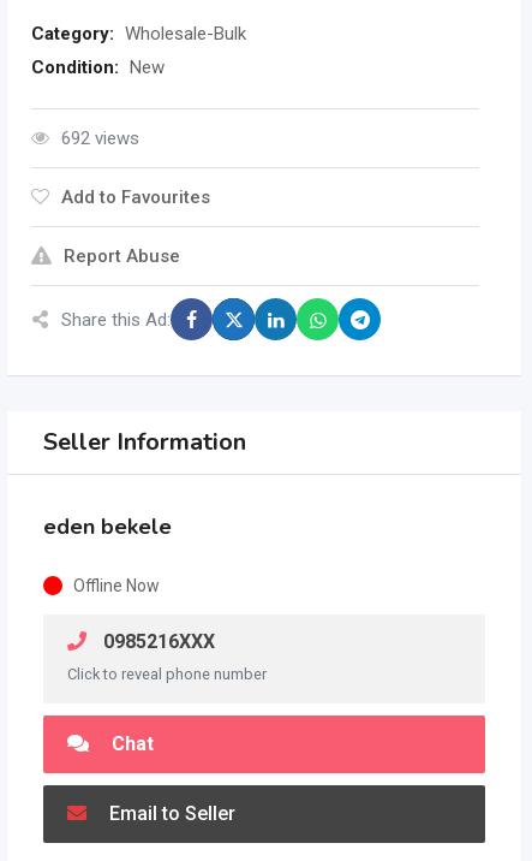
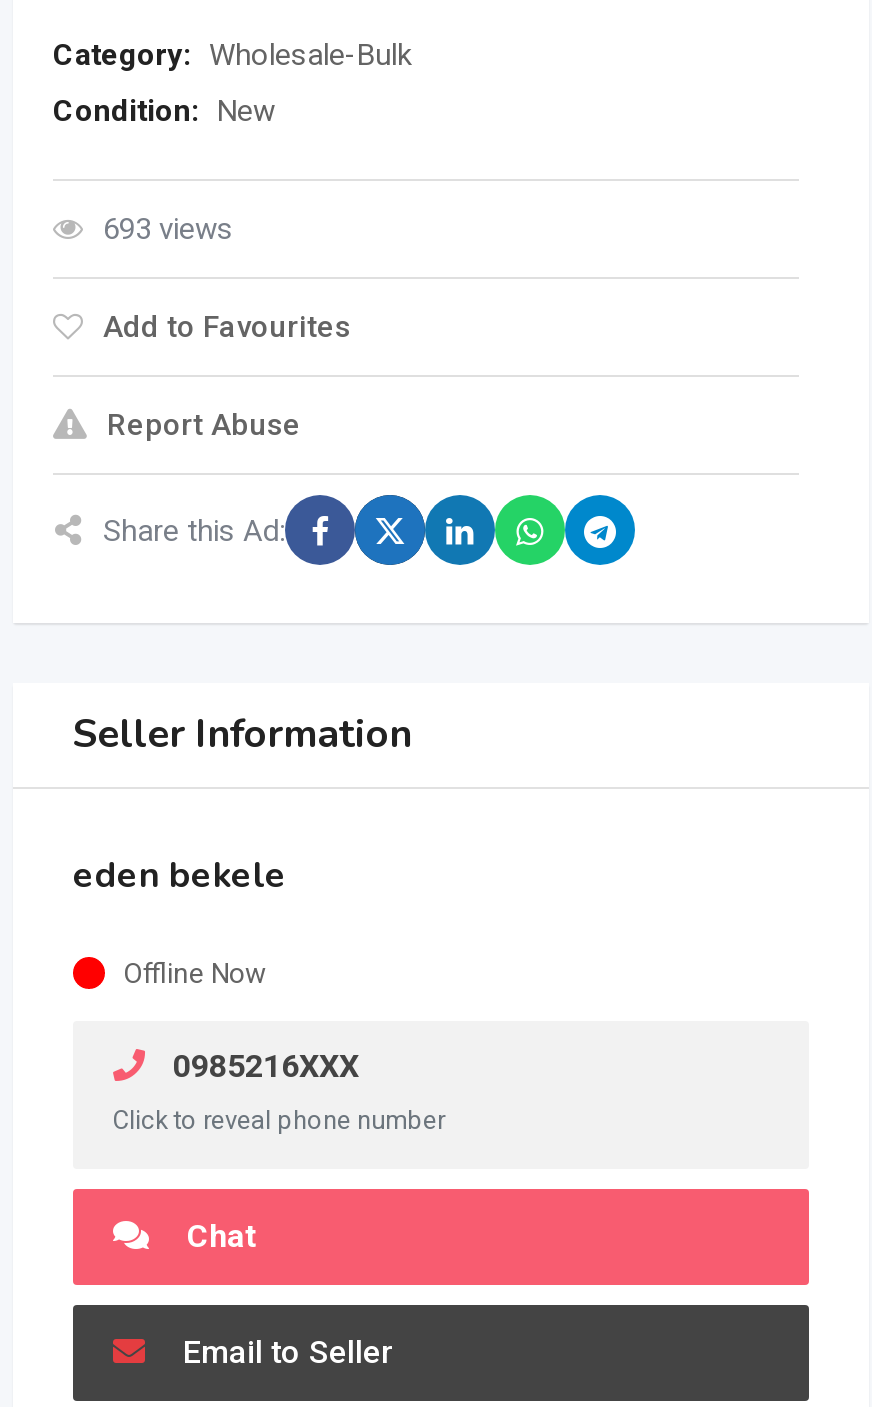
[61,127,139,149] 692 views -> [103,211,233,247] 693 views

